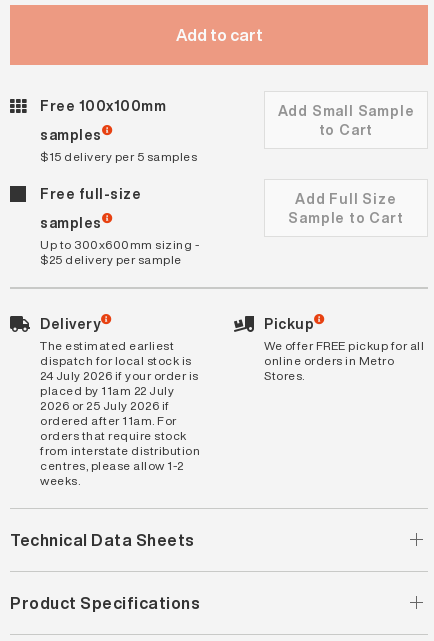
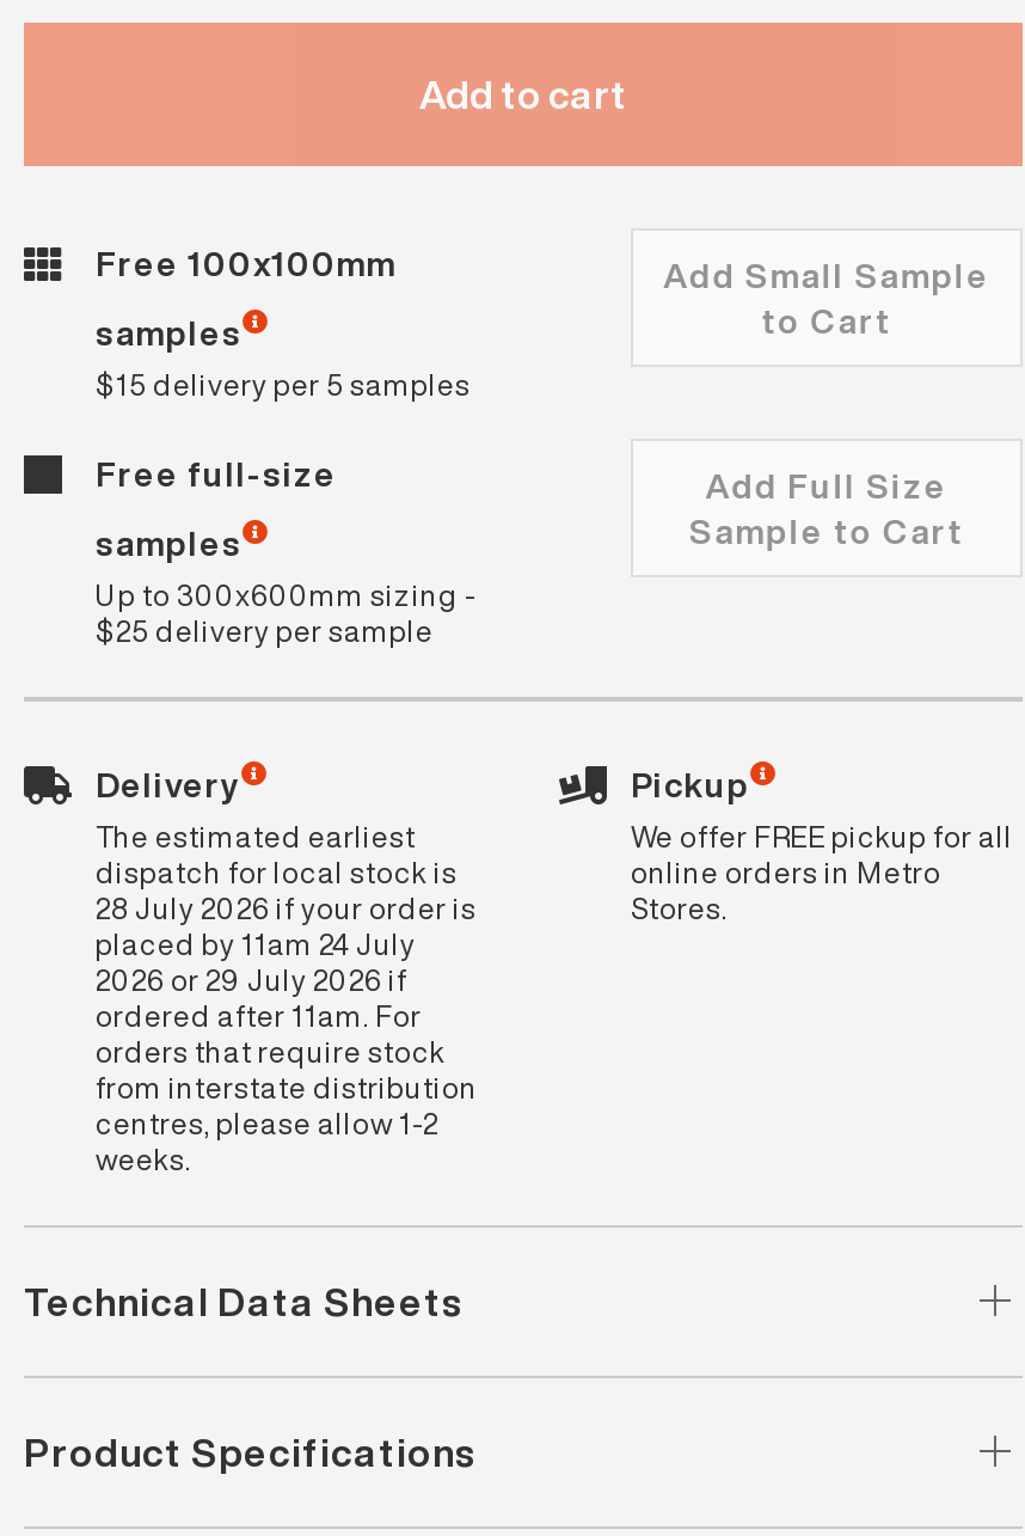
[40,366,198,383] 24 July 2026 if your order is -> [96,887,477,928] 28 July 2026 if your order is
[40,381,174,398] placed by 11am 22 July -> [96,923,416,963] placed by 11am 24 July
[40,396,169,413] 2026 or 25 July 2026 if -> [96,959,407,999] 2026 or 29 July 2026 if

